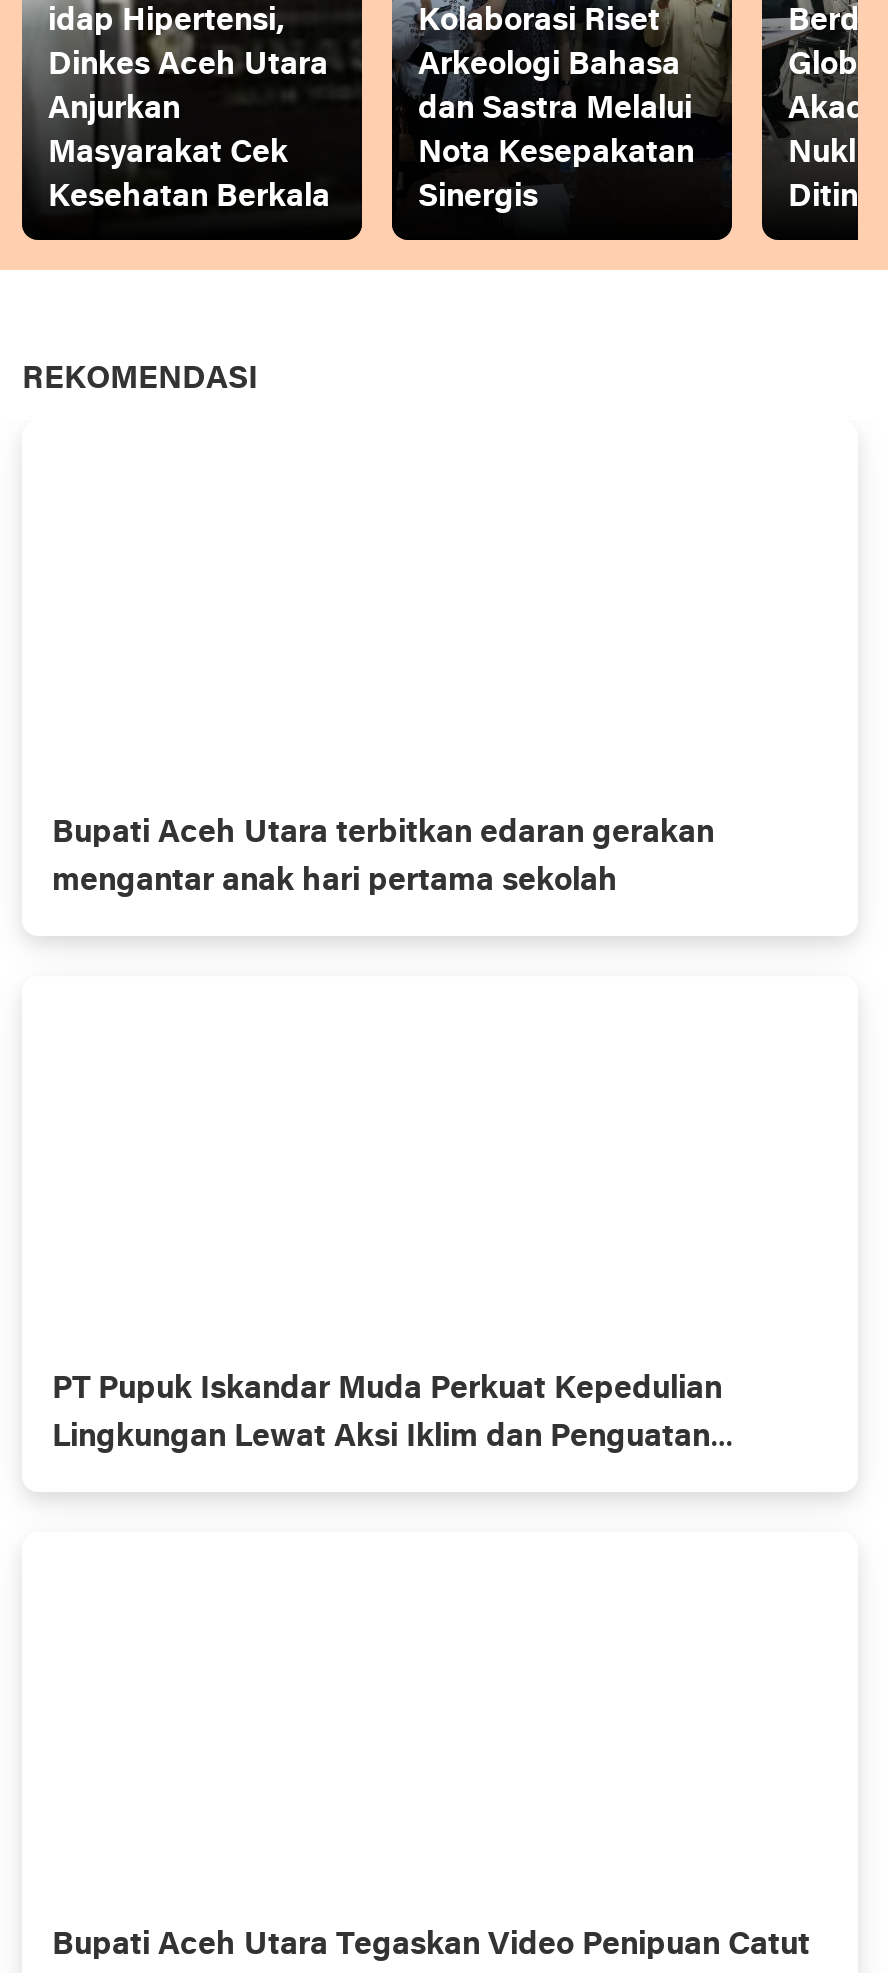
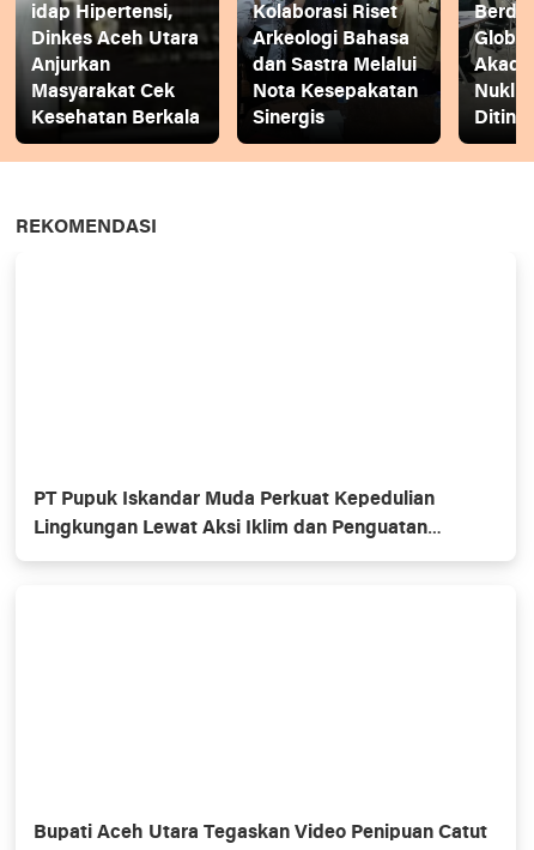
[52,818,714,898] Bupati Aceh Utara terbitkan edaran gerakan | mengantar anak hari pertama sekolah -> none

